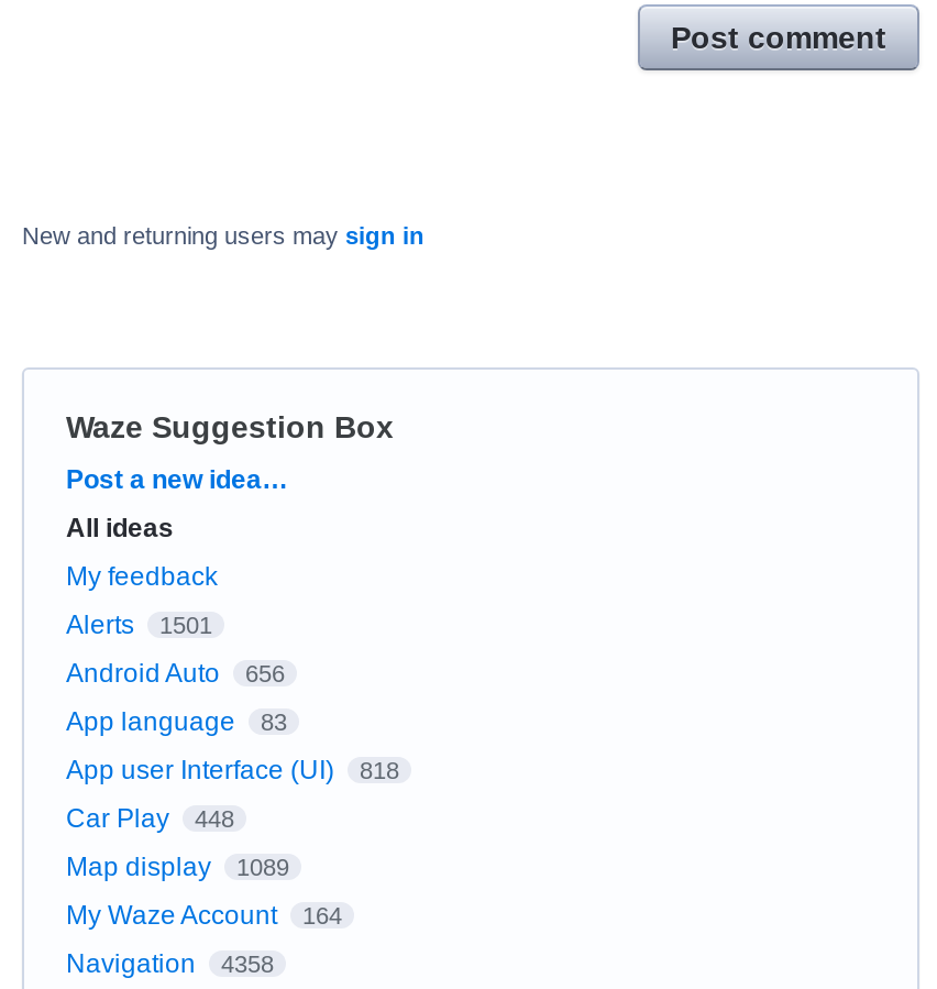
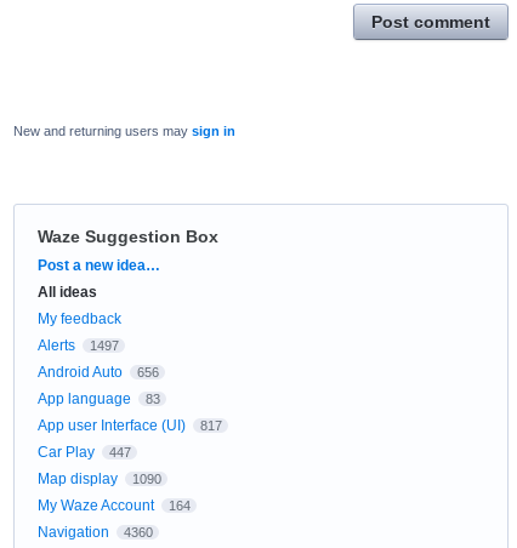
[66,609,212,640] Alerts 1501 -> [38,337,118,354] Alerts 1497
[66,755,399,785] App user Interface (UI) 818 -> [38,417,221,434] App user Interface (UI) 817
[66,803,234,834] Car Play 448 -> [38,444,130,461] Car Play 447
[66,851,289,882] Map display 1089 -> [38,470,161,487] Map display 1090
[66,948,274,979] Navigation 4358 -> [38,524,152,541] Navigation 4360

